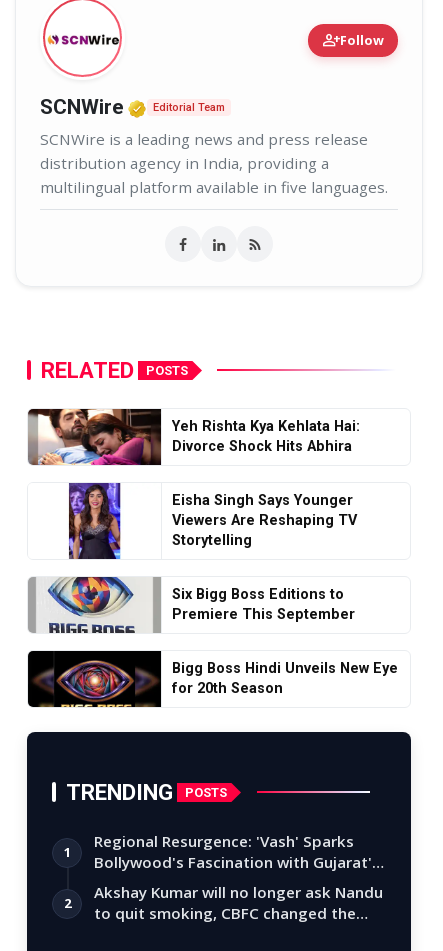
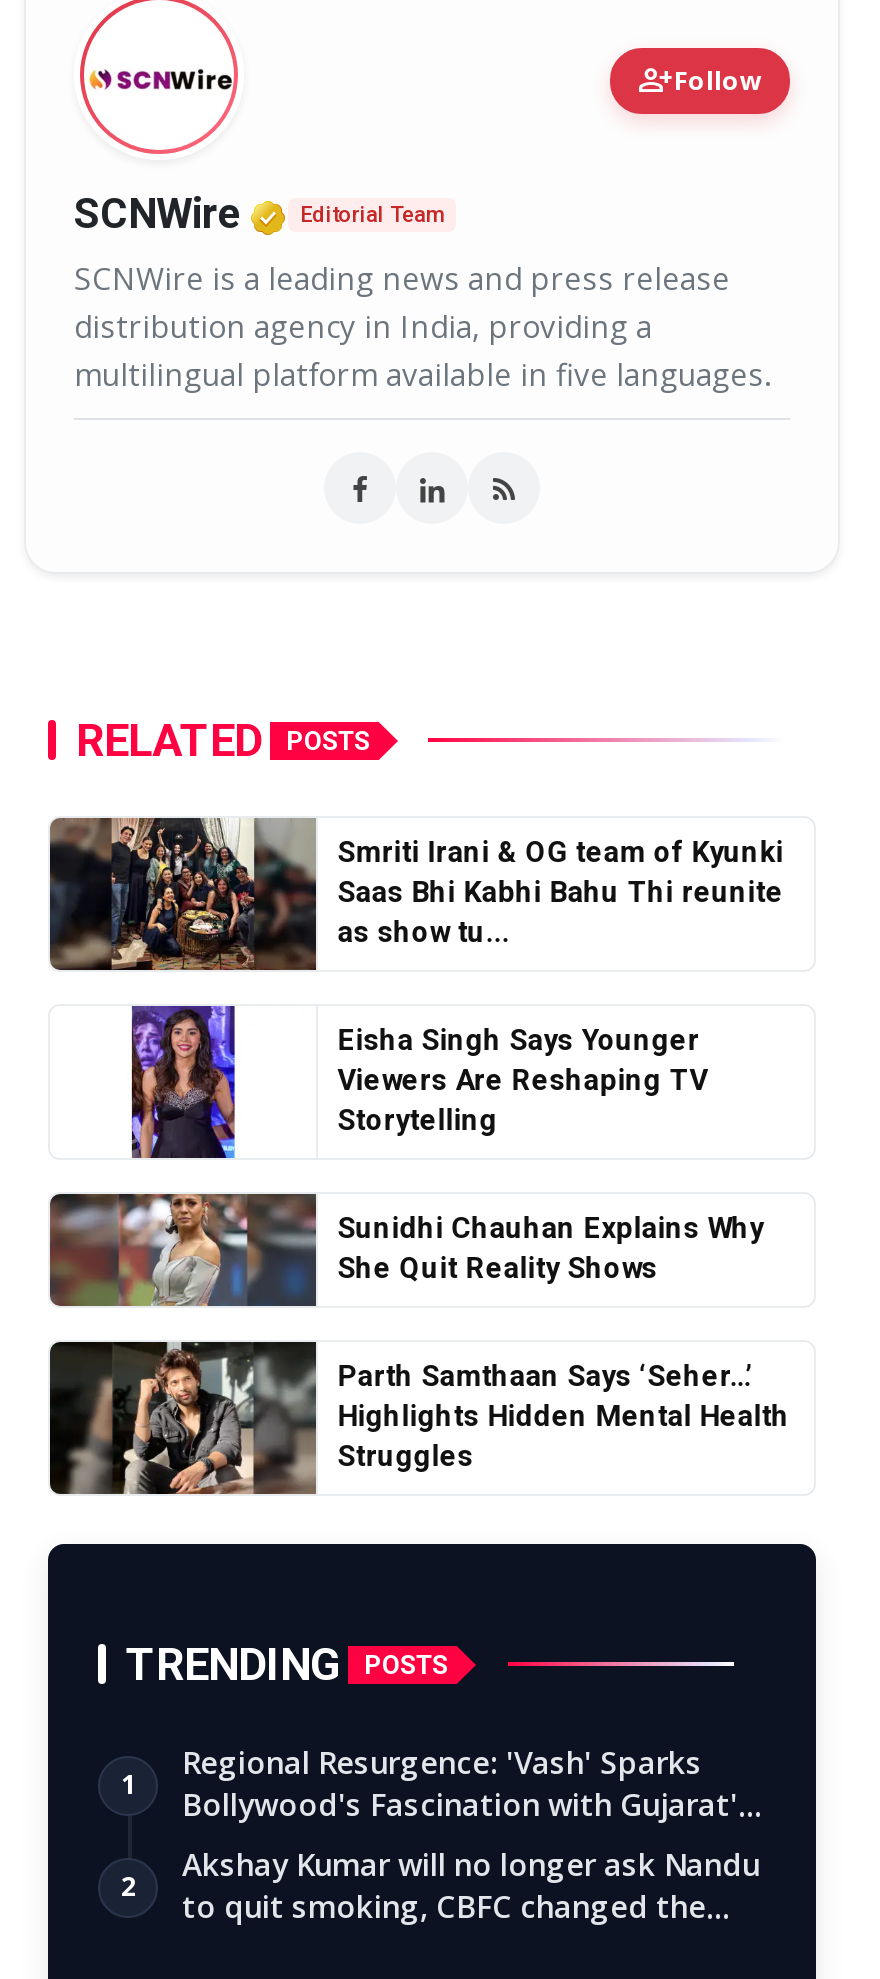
[29,408,360,466] [image] | Yeh Rishta Kya Kehlata Hai: | Divorce Shock Hits Abhira -> [50,816,783,972] [image] | Smriti Irani & OG team of Kyunki | Saas Bhi Kabhi Bahu Thi reunite | as show tu...
[29,576,355,634] [image] | Six Bigg Boss Editions to | Premiere This September -> [50,1192,763,1308] [image] | Sunidhi Chauhan Explains Why | She Quit Reality Shows
[33,650,398,708] [image] | Bigg Boss Hindi Unveils New Eye | for 20th Season -> [52,1340,789,1496] [image] | Parth Samthaan Says ‘Seher…’ | Highlights Hidden Mental Health | Struggles

